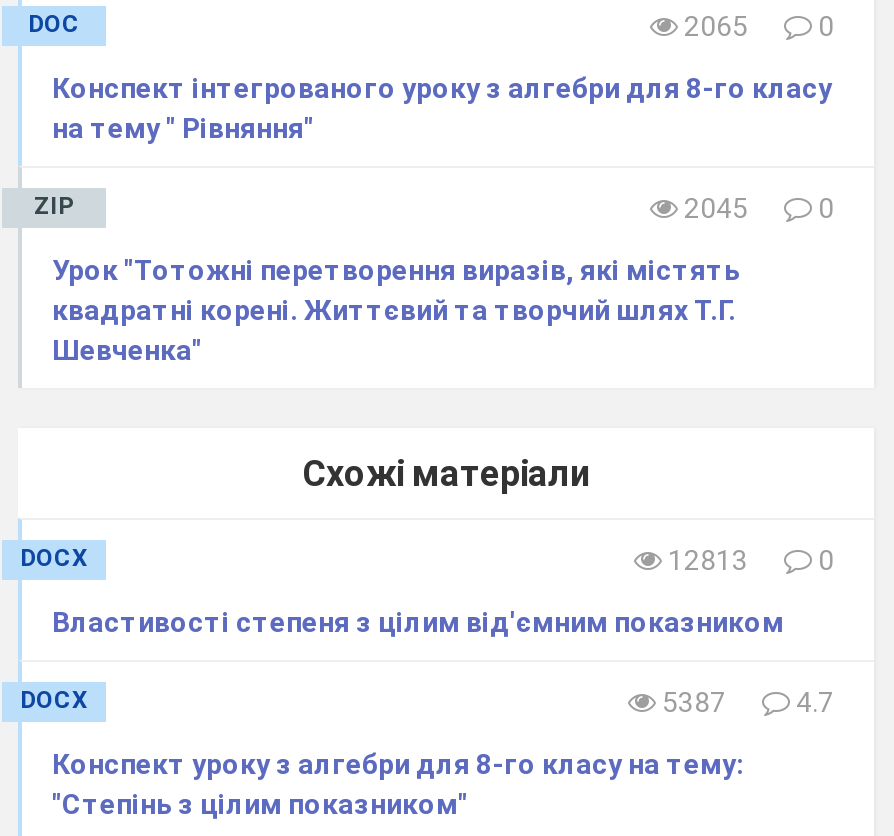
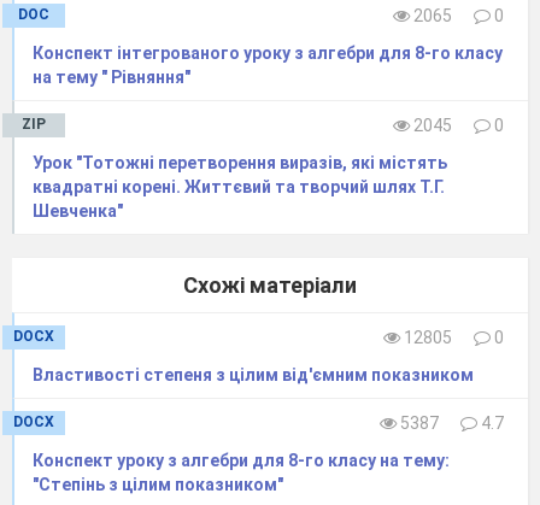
[662,544,834,576] 12813 0 -> [400,328,504,347] 12805 0

